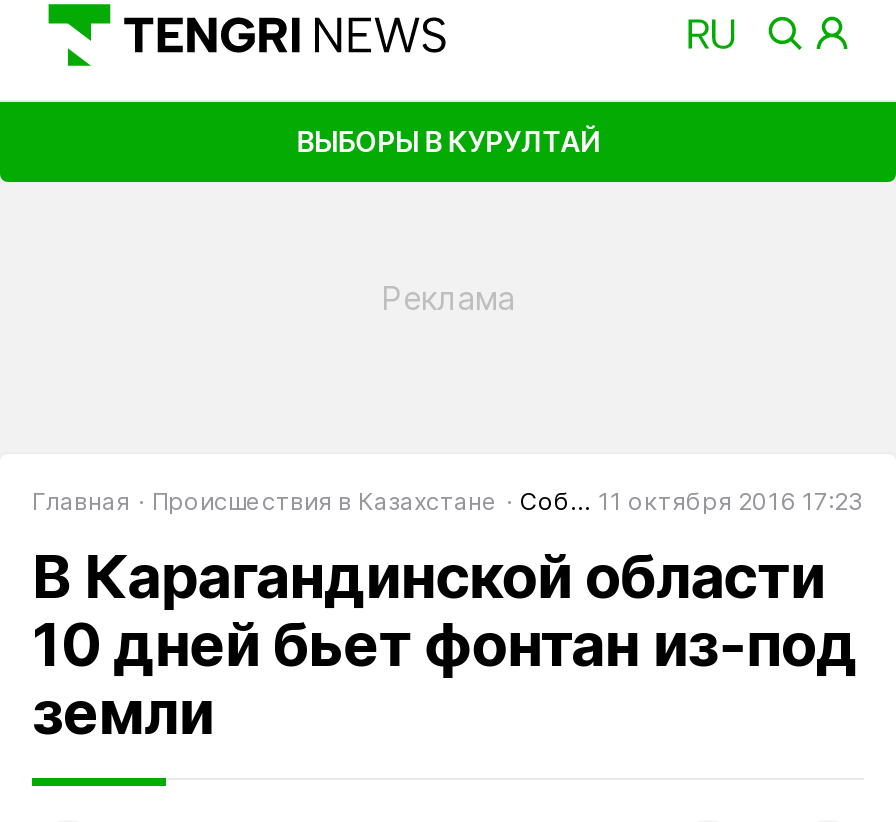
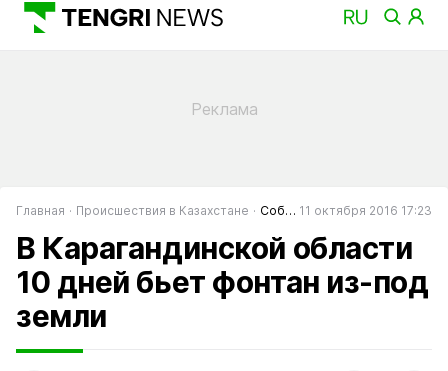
[296,123,600,157] ВЫБОРЫ В КУРУЛТАЙ -> none

